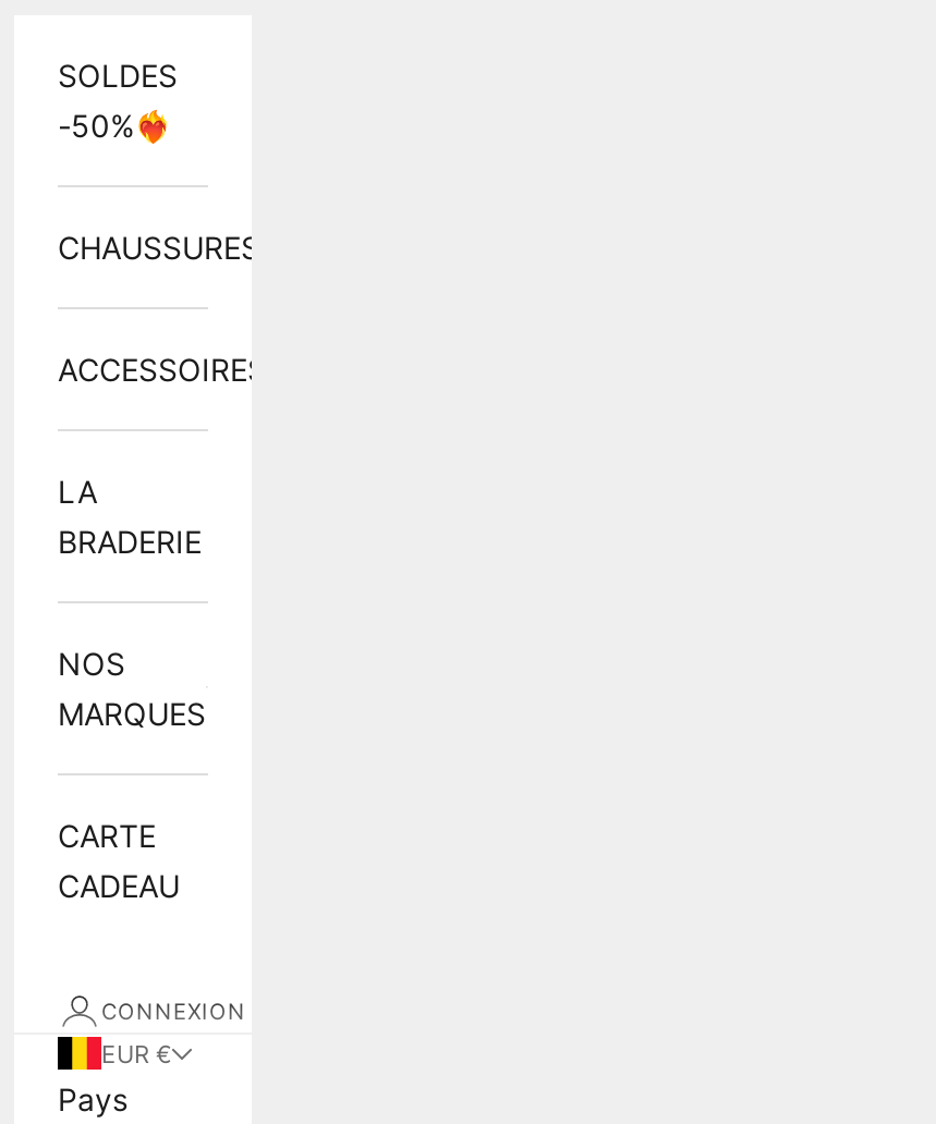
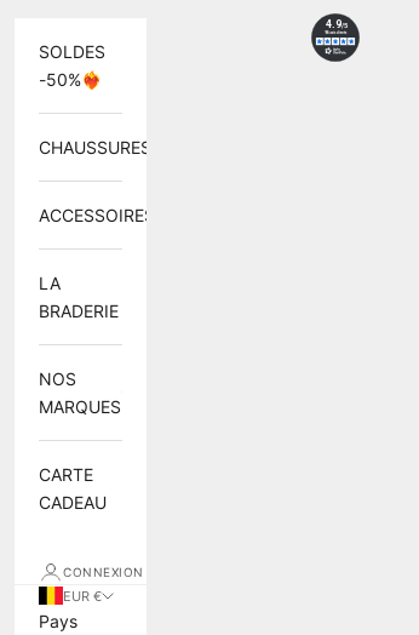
none -> [310,12,361,63] [image]

